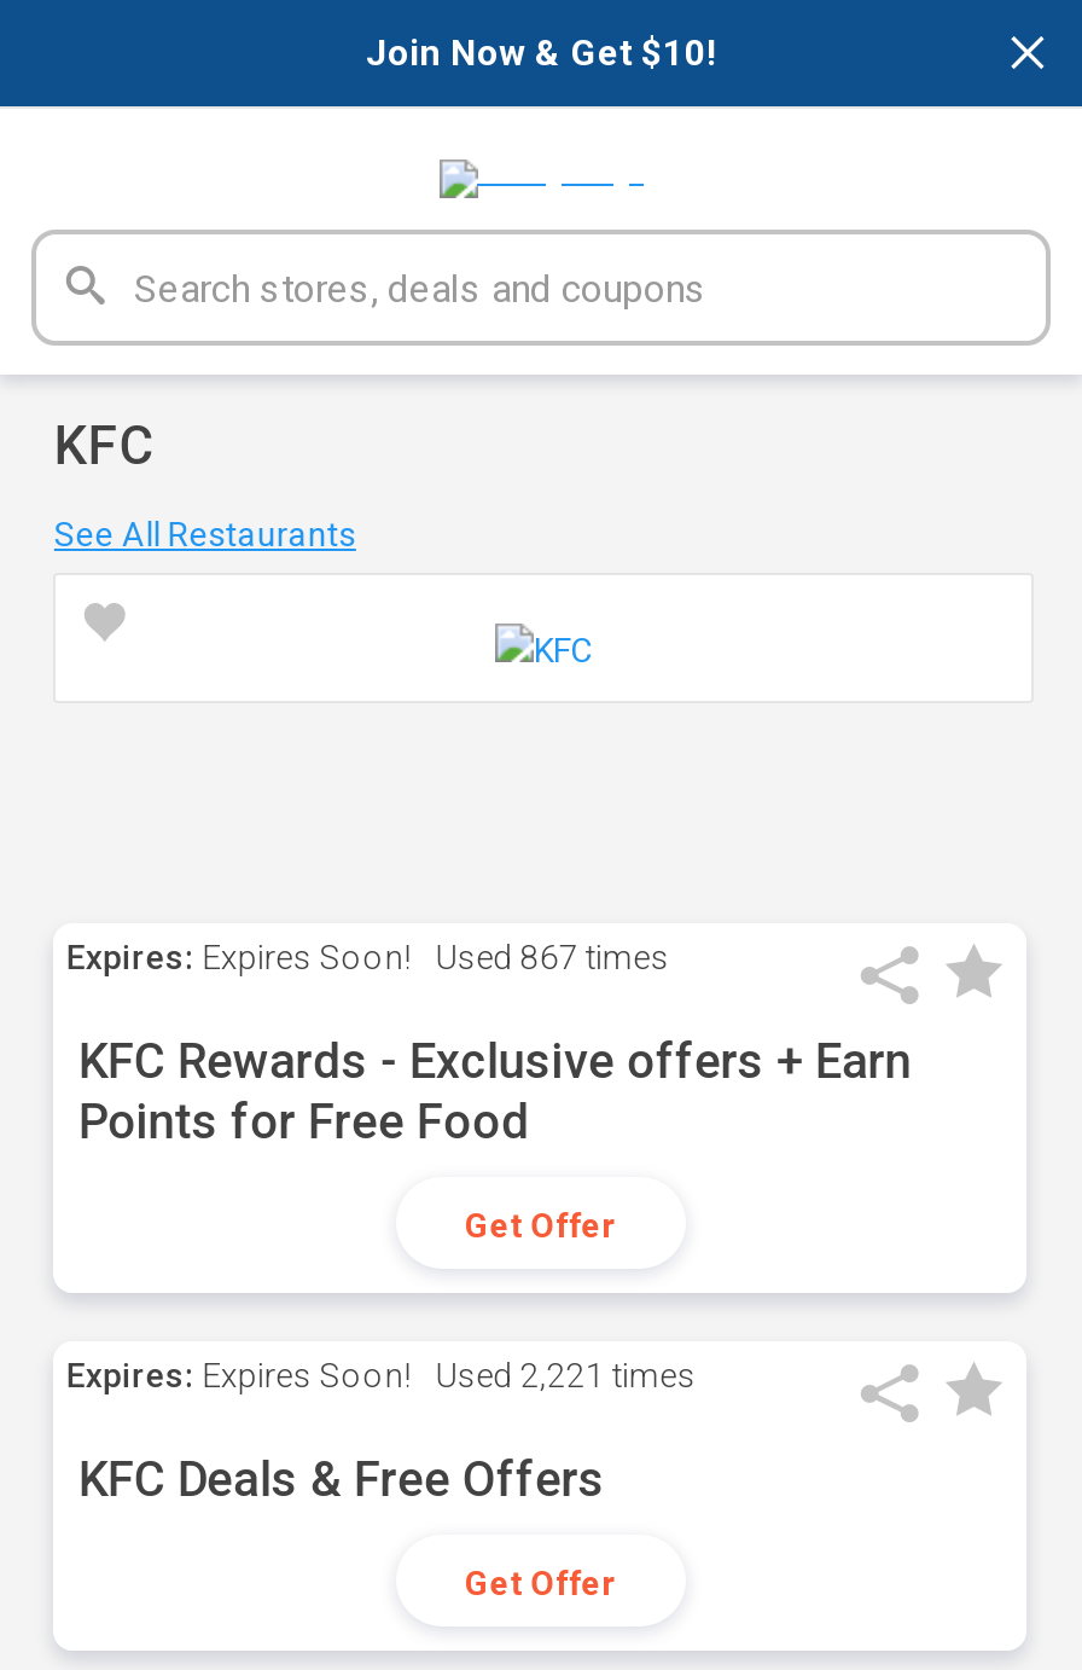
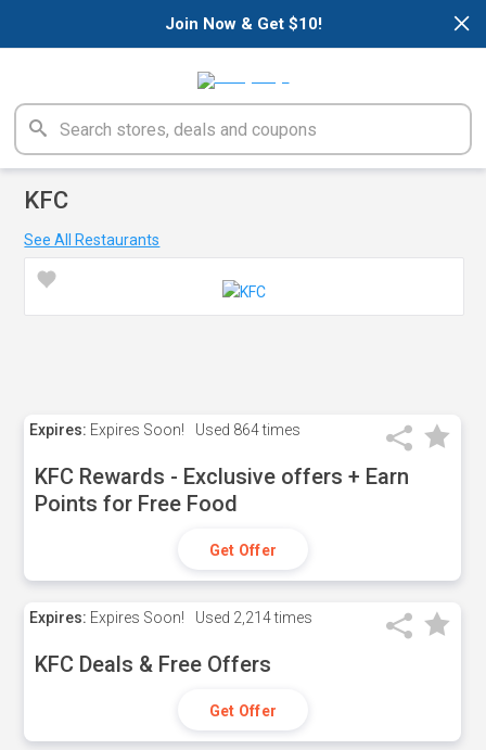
[66,938,670,976] Expires: Expires Soon! Used 867 times -> [30,421,301,438] Expires: Expires Soon! Used 864 times
[66,1356,697,1394] Expires: Expires Soon! Used 2,221 times -> [30,609,313,626] Expires: Expires Soon! Used 2,214 times

